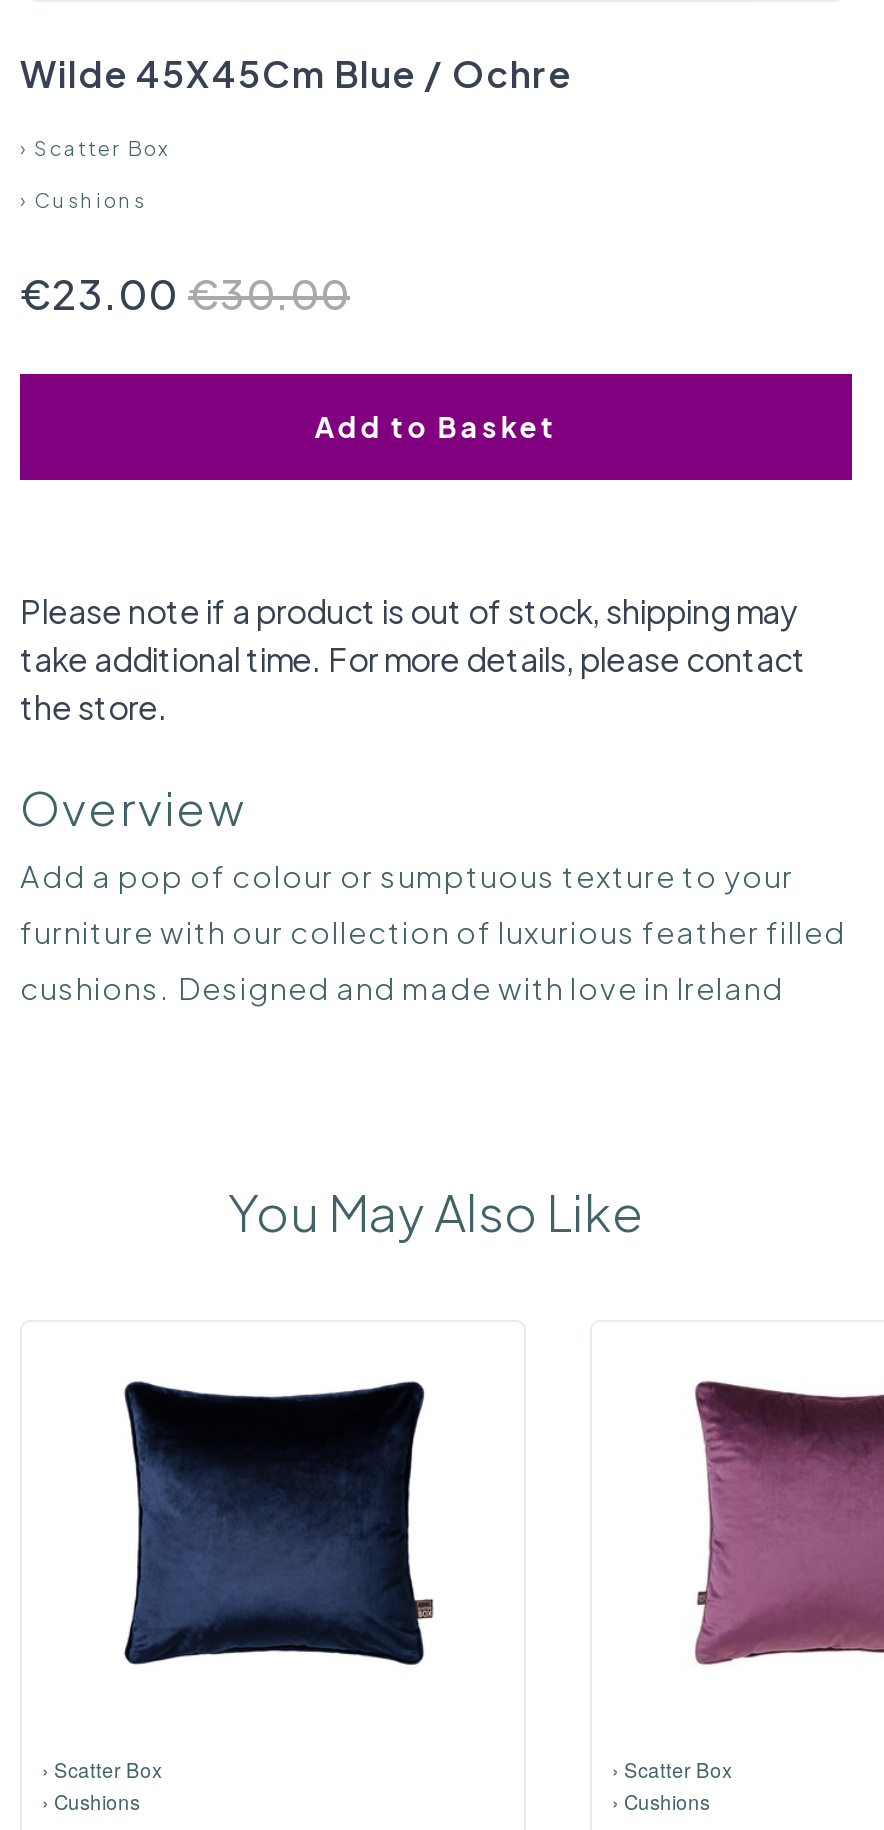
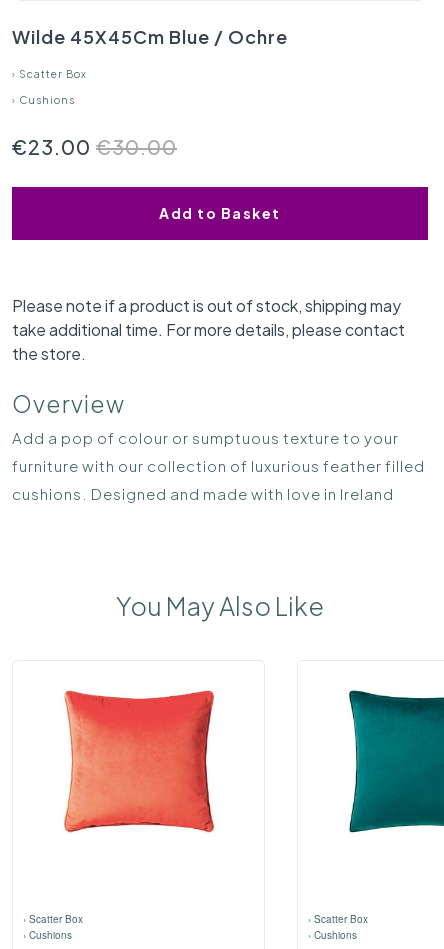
[122,1380,436,1666] [image] -> [64,690,215,833] [image]
[694,1380,878,1666] [image] -> [348,690,441,833] [image]

